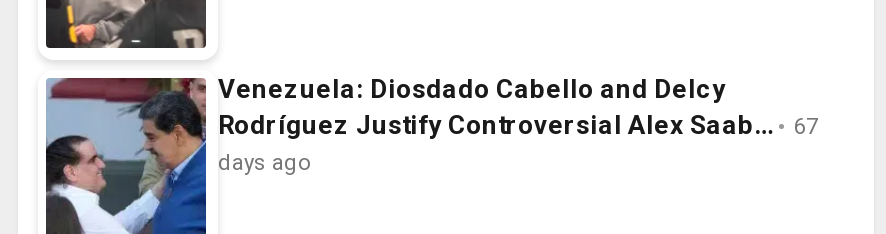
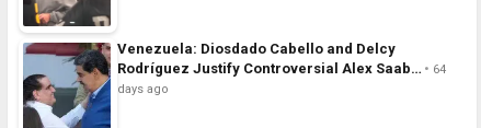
[218,110,818,140] Rodríguez Justify Controversial Alex Saab… 67 -> [117,60,446,77] Rodríguez Justify Controversial Alex Saab… 64

